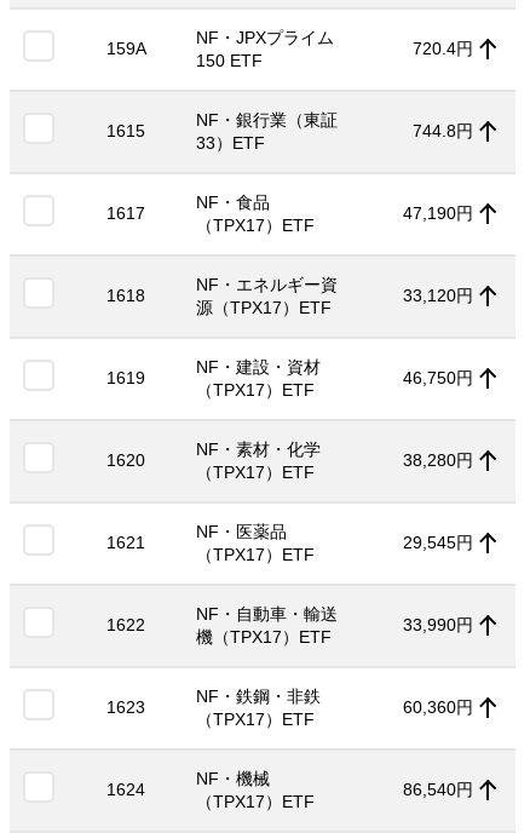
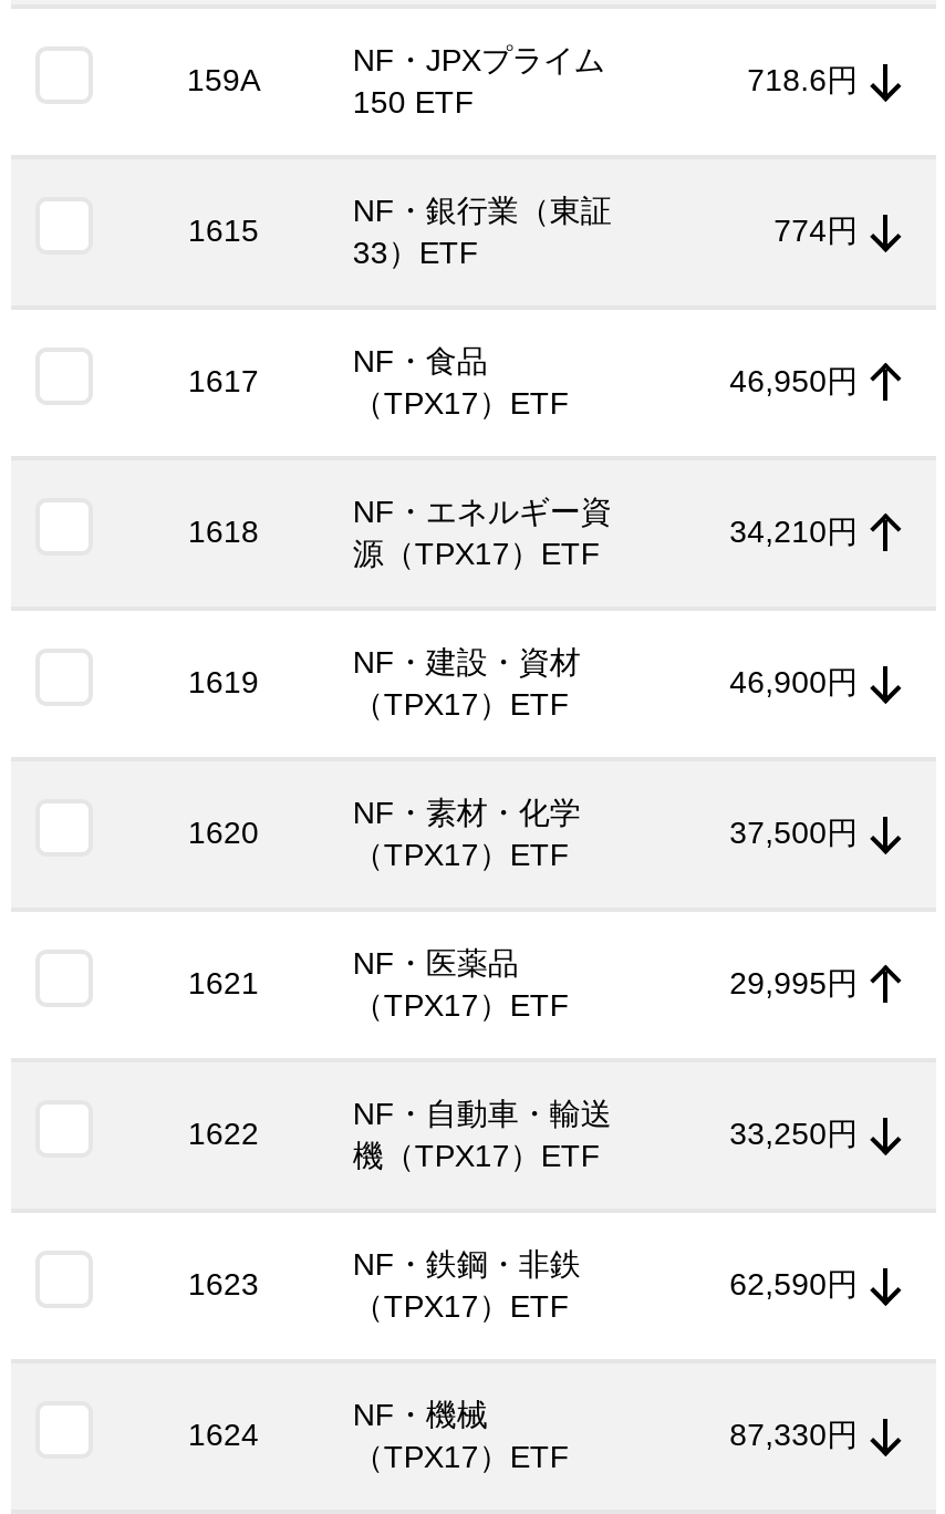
[412,39,473,58] 720.4円 -> [747,62,858,97] 718.6円
[412,121,473,140] 744.8円 -> [774,212,858,248] 774円
[403,203,473,223] 47,190円 -> [730,363,858,398] 46,950円
[403,286,473,305] 33,120円 -> [730,514,858,549] 34,210円
[403,368,473,387] 46,750円 -> [730,664,858,699] 46,900円
[403,450,473,470] 38,280円 -> [730,815,858,850] 37,500円
[403,533,473,552] 29,545円 -> [730,965,858,1000] 29,995円
[403,615,473,634] 33,990円 -> [730,1116,858,1151] 33,250円
[403,697,473,717] 60,360円 -> [730,1266,858,1302] 62,590円
[403,780,473,799] 86,540円 -> [730,1417,858,1452] 87,330円

